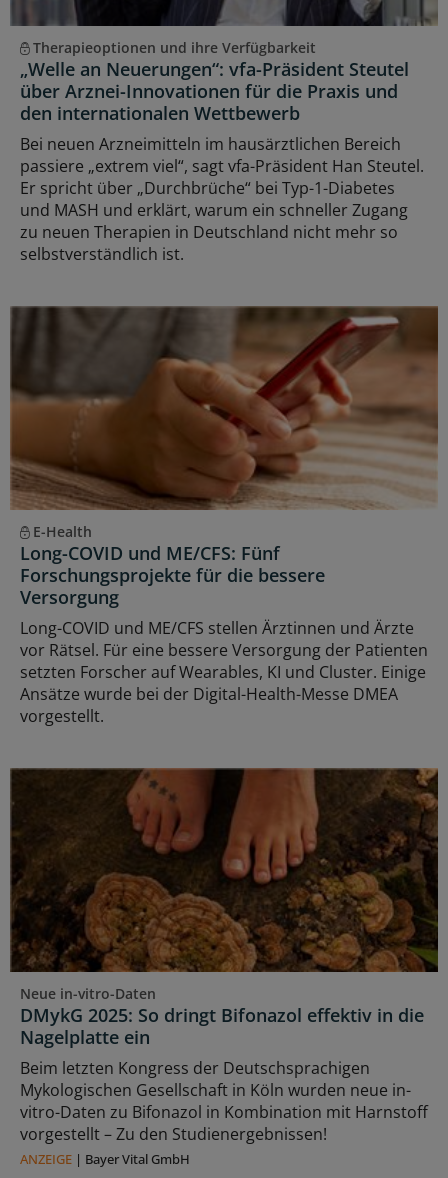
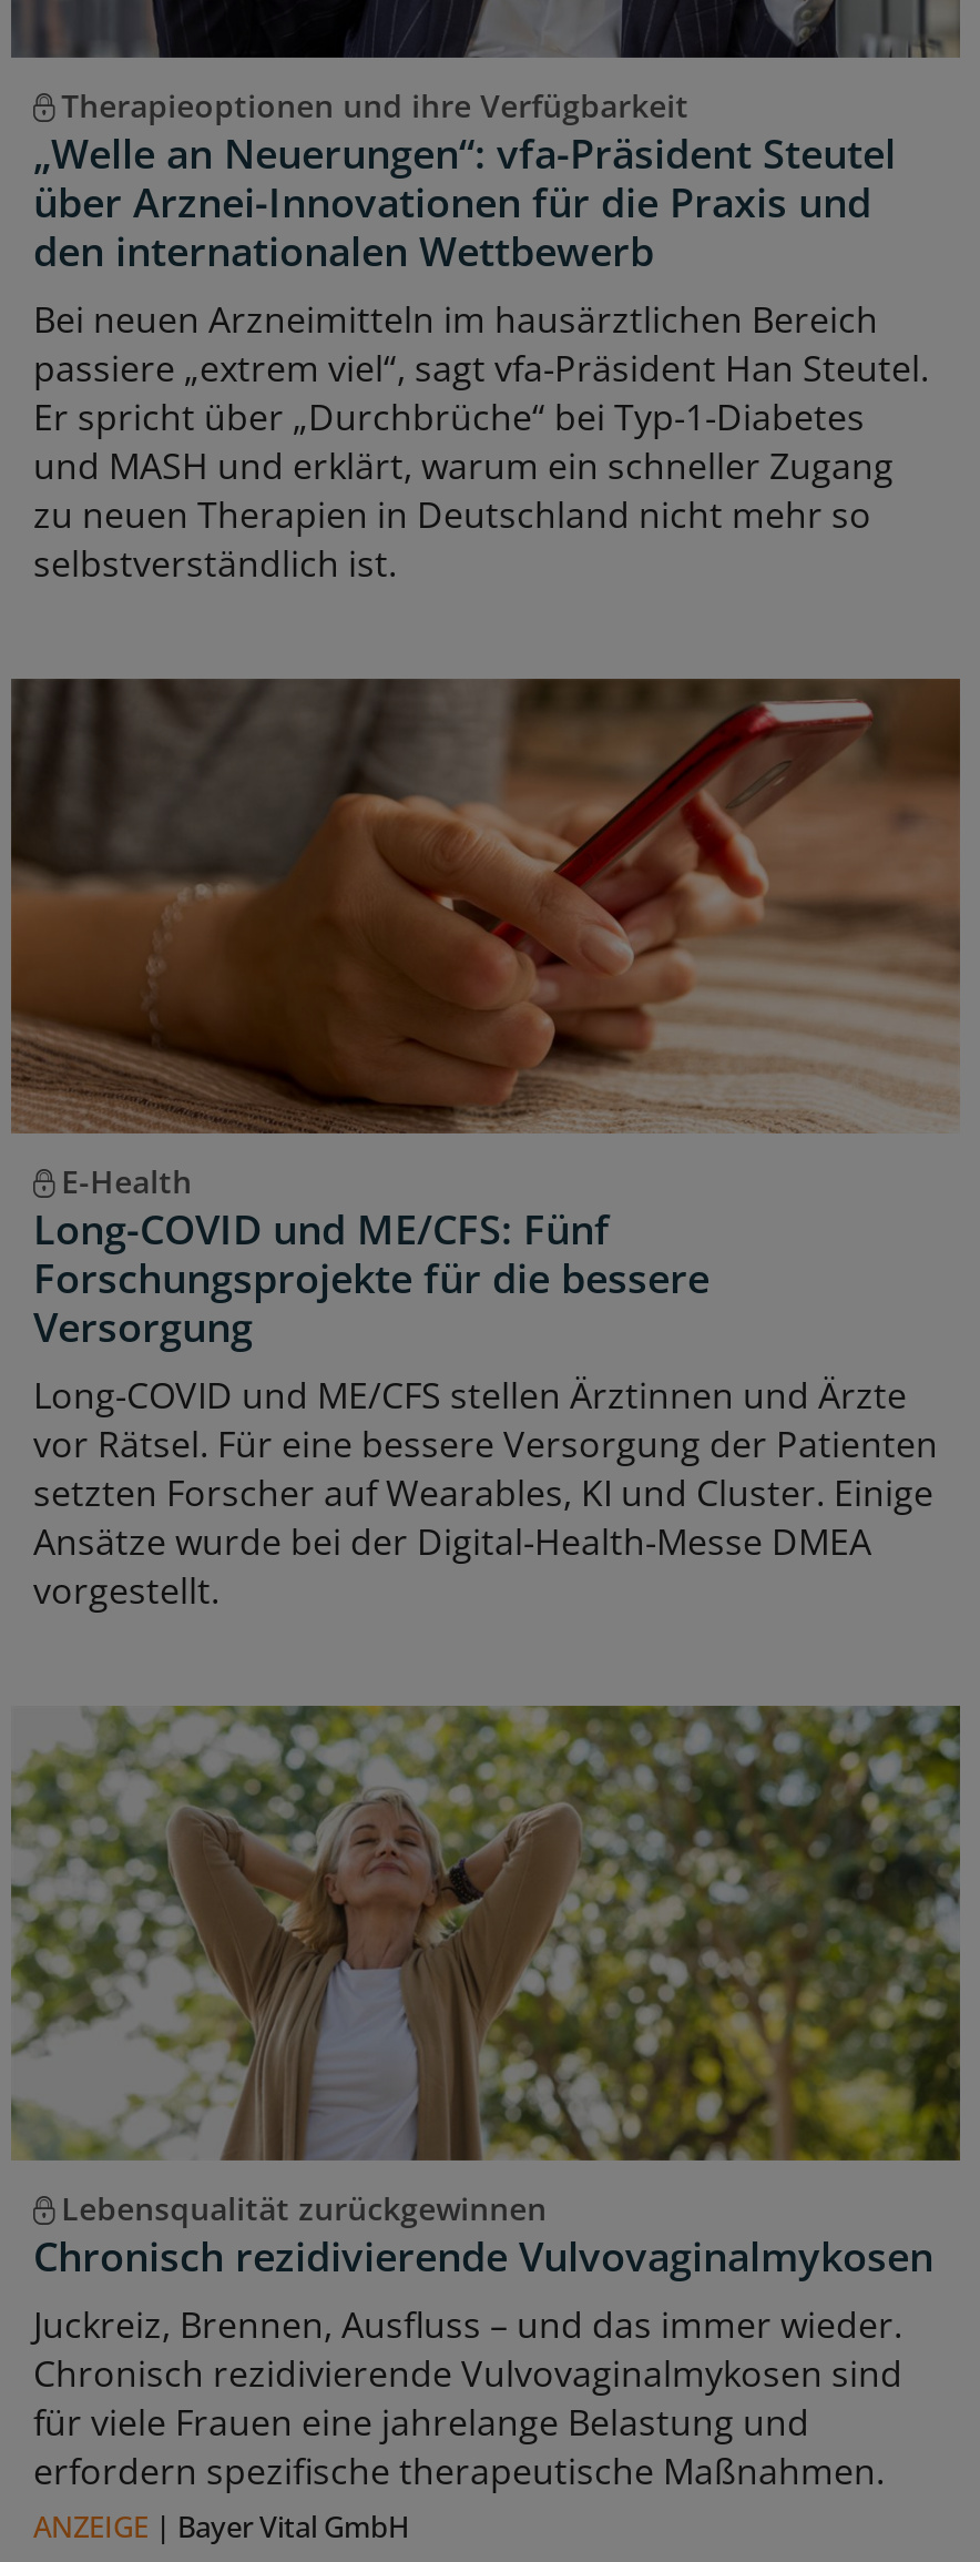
[9,767,439,1145] [image] | Neue in-vitro-Daten | DMykG 2025: So dringt Bifonazol effektiv in die | Nagelplatte ein | Beim letzten Kongress der Deutschsprachigen | Mykologischen Gesellschaft in Köln wurden neue in- | vitro-Daten zu Bifonazol in Kombination mit Harnstoff | vorgestellt – Zu den Studienergebnissen! -> [11,1704,962,2495] [image] | Lebensqualität zurückgewinnen | Chronisch rezidivierende Vulvovaginalmykosen | Juckreiz, Brennen, Ausfluss – und das immer wieder. | Chronisch rezidivierende Vulvovaginalmykosen sind | für viele Frauen eine jahrelange Belastung und | erfordern spezifische therapeutische Maßnahmen.

